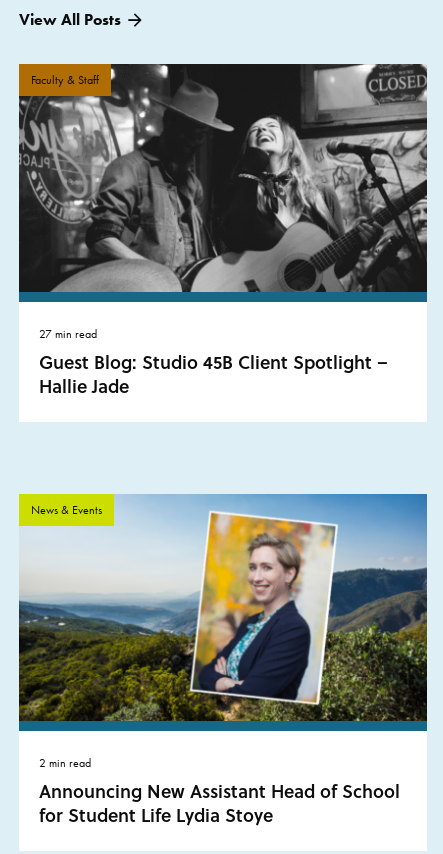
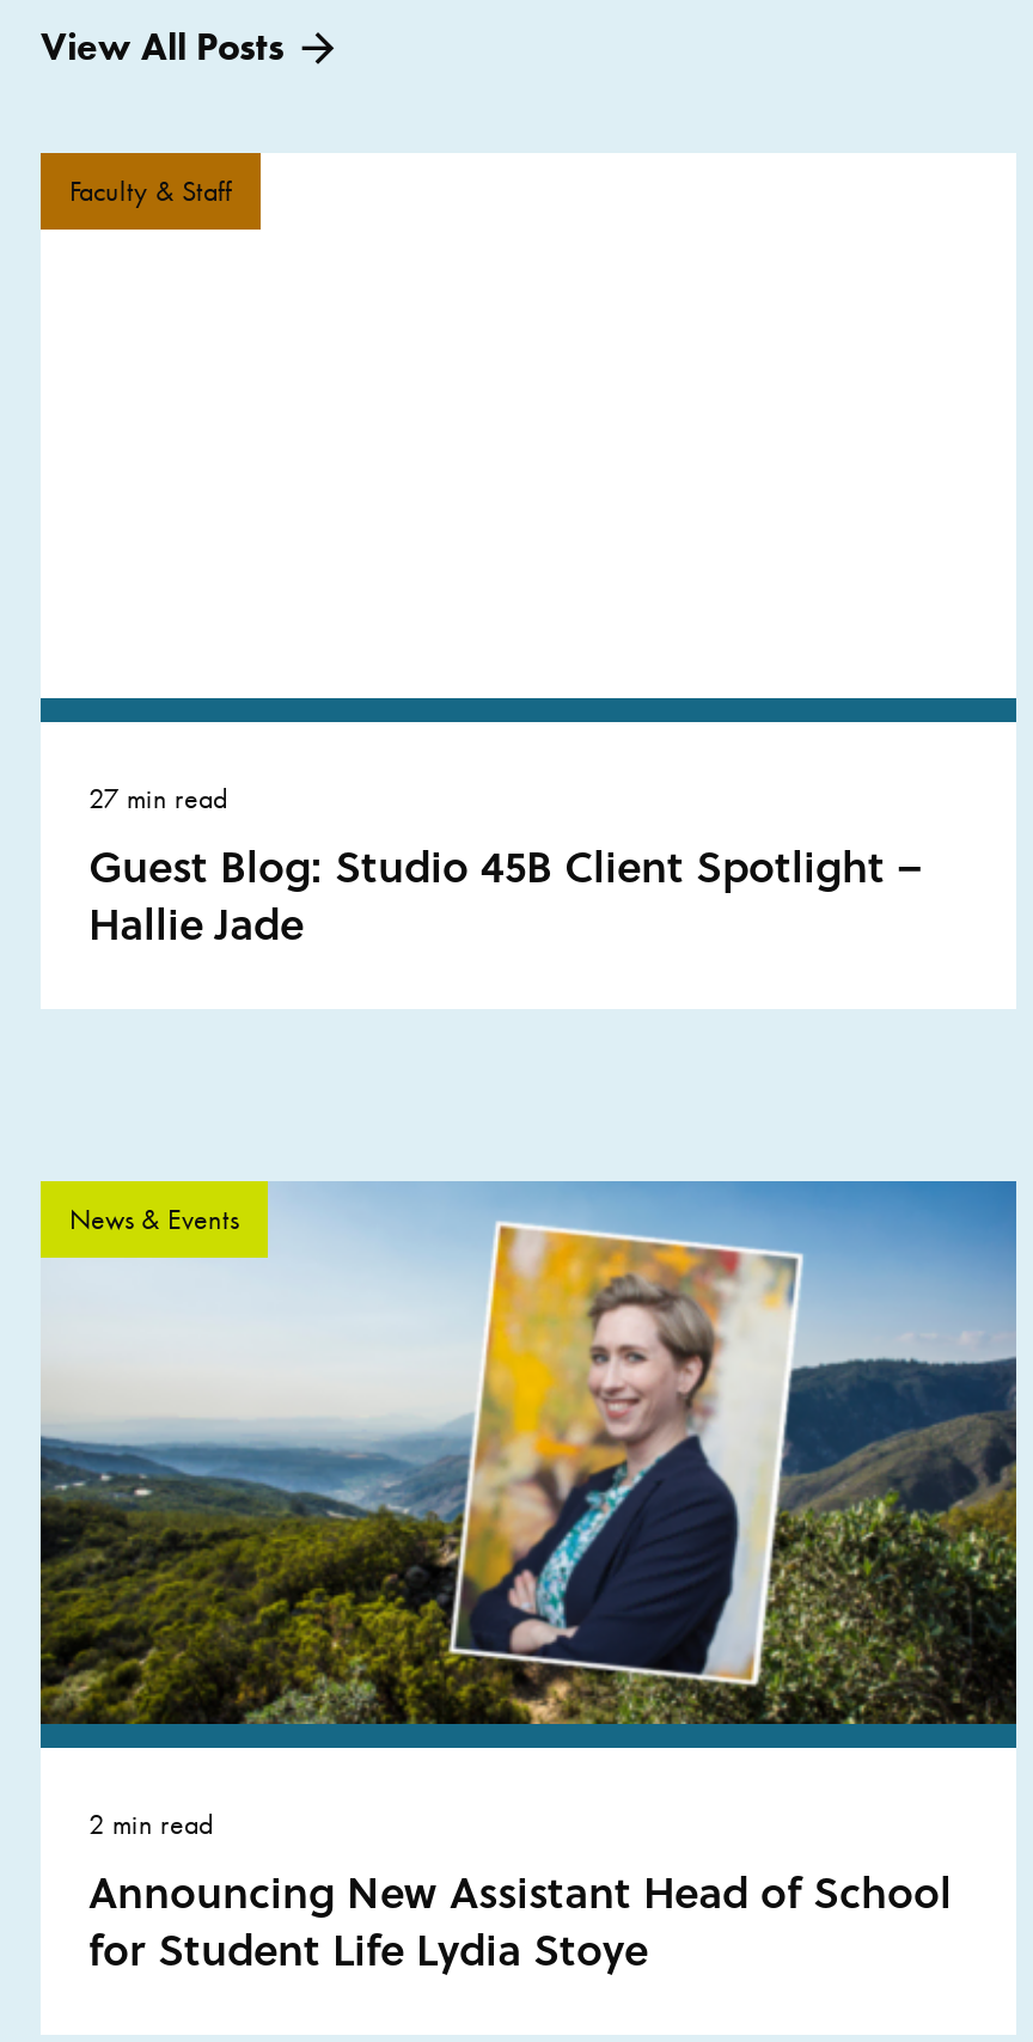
[18,63,428,293] [image] -> none

